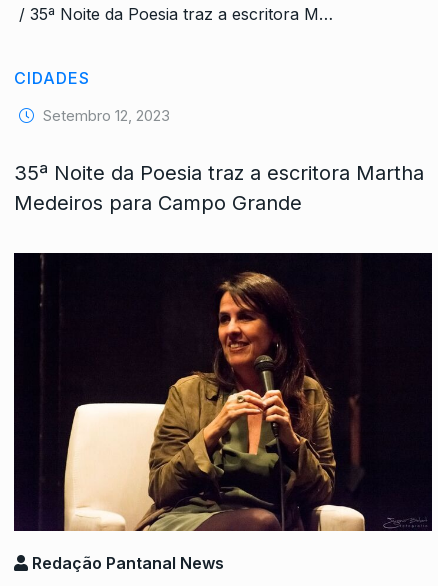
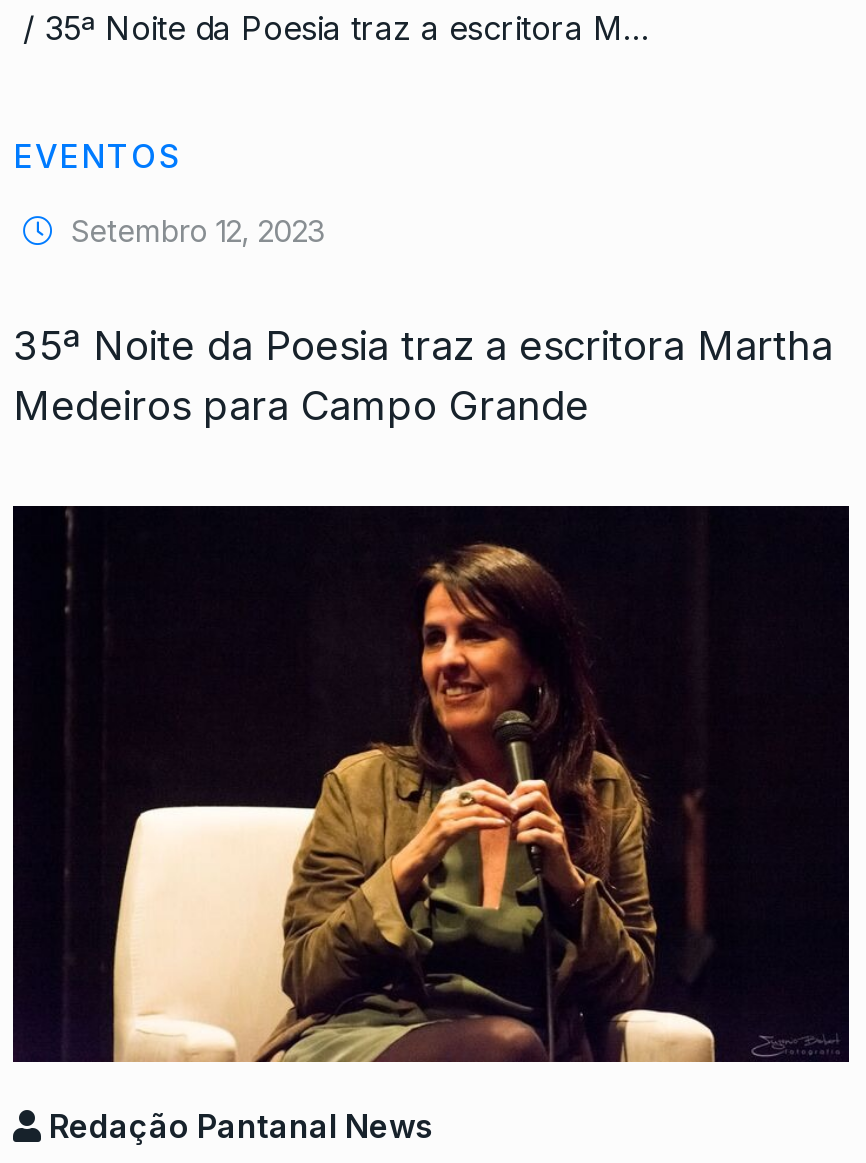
[14,68,90,88] CIDADES -> [13,136,181,176] EVENTOS

